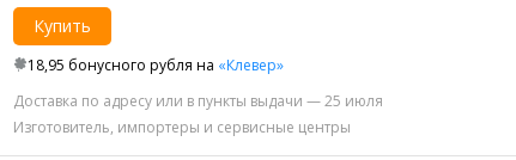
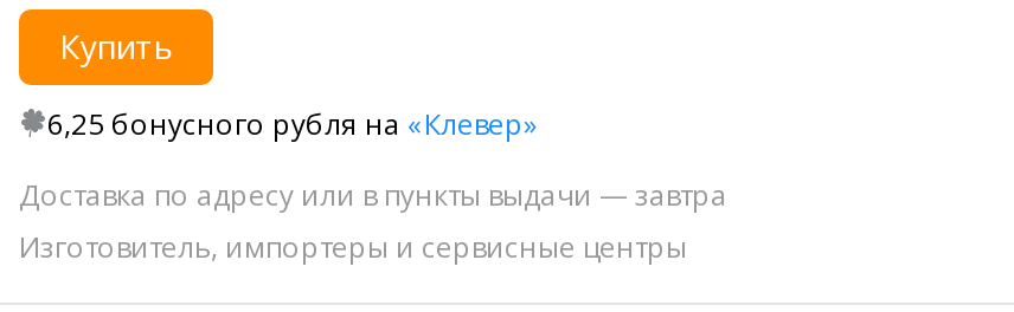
[28,55,284,75] 18,95 бонусного рубля на «Клевер» -> [47,104,538,144] 6,25 бонусного рубля на «Клевер»
[13,91,383,111] Доставка по адресу или в пункты выдачи — 25 июля -> [19,175,727,215] Доставка по адресу или в пункты выдачи — завтра

